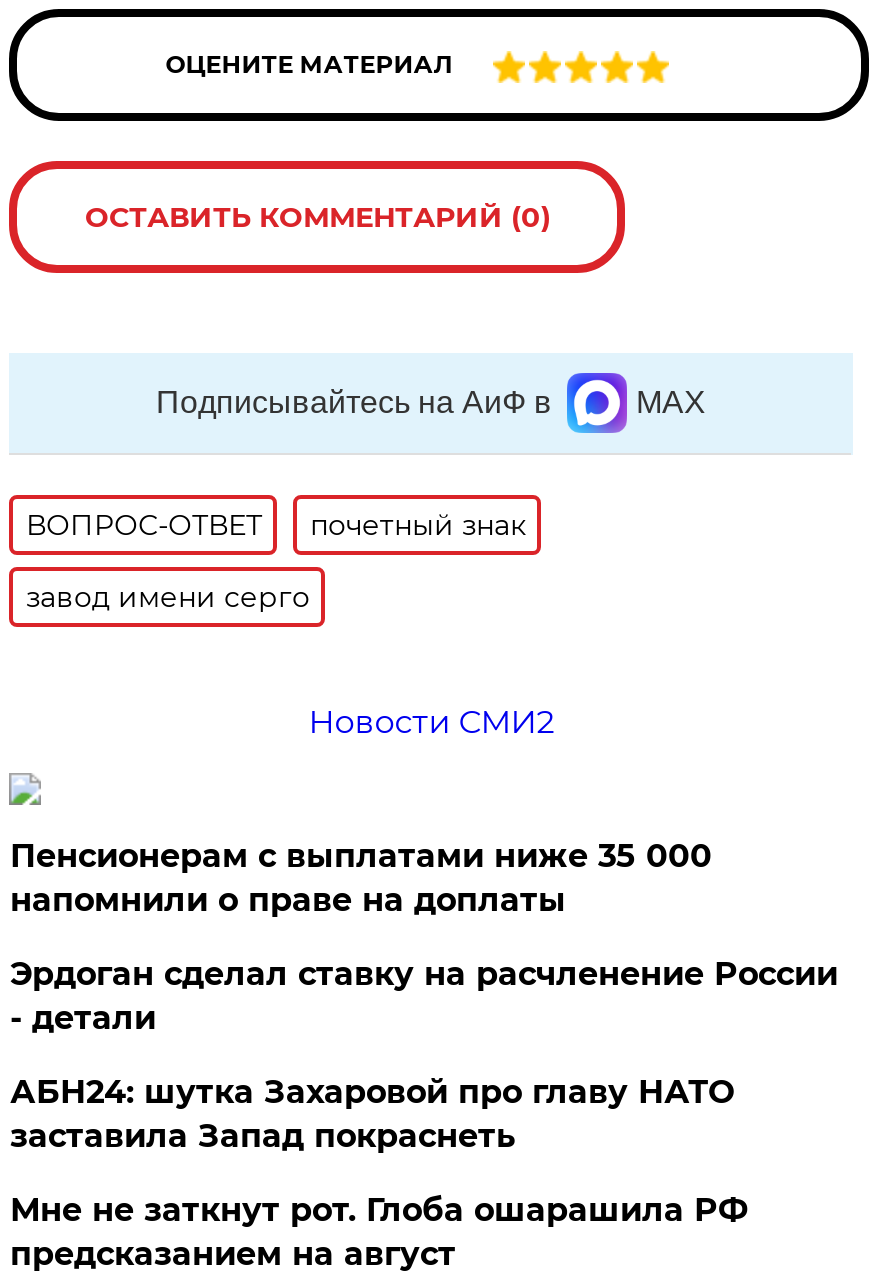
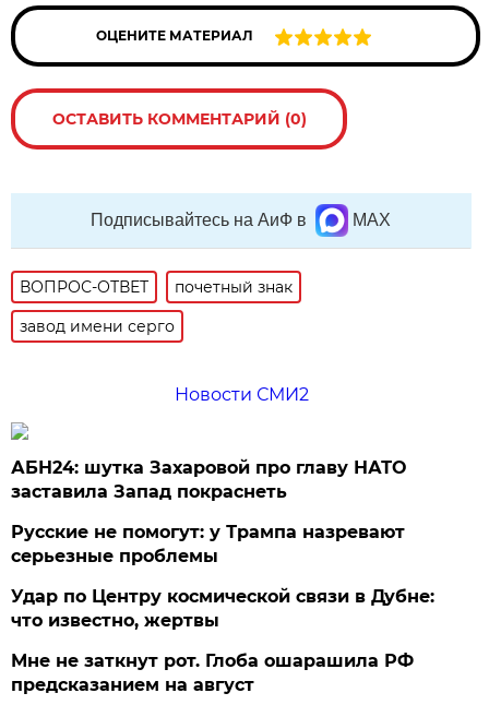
[10,837,838,1037] Пенсионерам с выплатами ниже 35 000 | напомнили о праве на доплаты | Эрдоган сделал ставку на расчленение России | - детали -> none
moved [10,1073,734,1155] -> [11,457,406,502]: АБН24: шутка Захаровой про главу НАТО | заставила Запад покраснеть
none -> [11,522,435,631] Русские не помогут: у Трампа назревают | серьезные проблемы | Удар по Центру космической связи в Дубне: | что известно, жертвы

